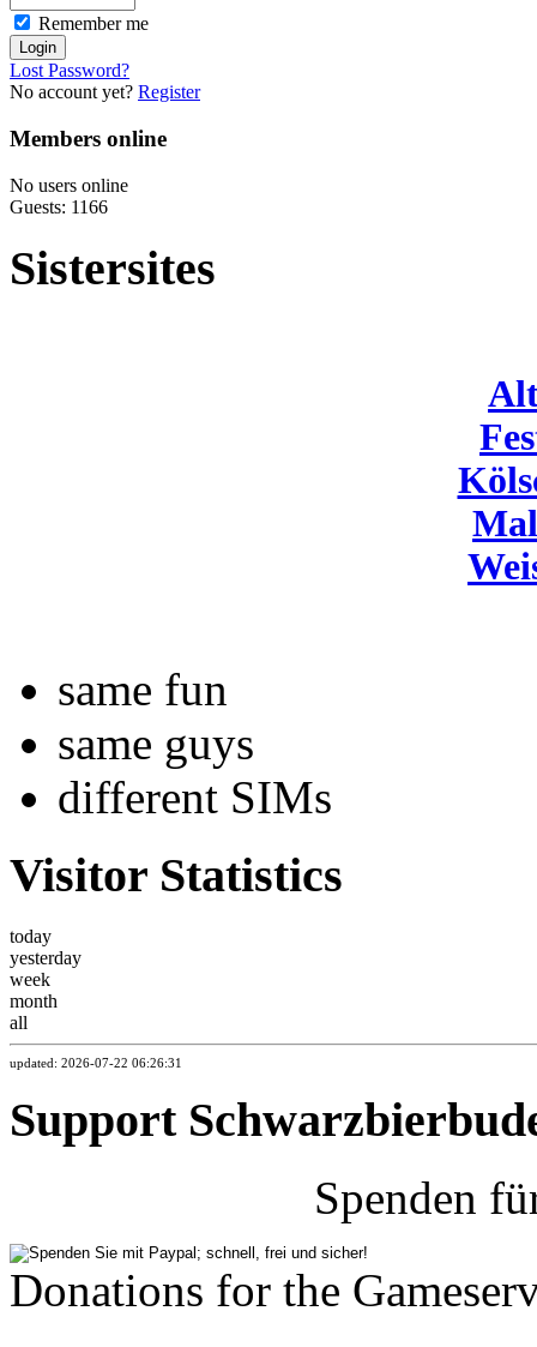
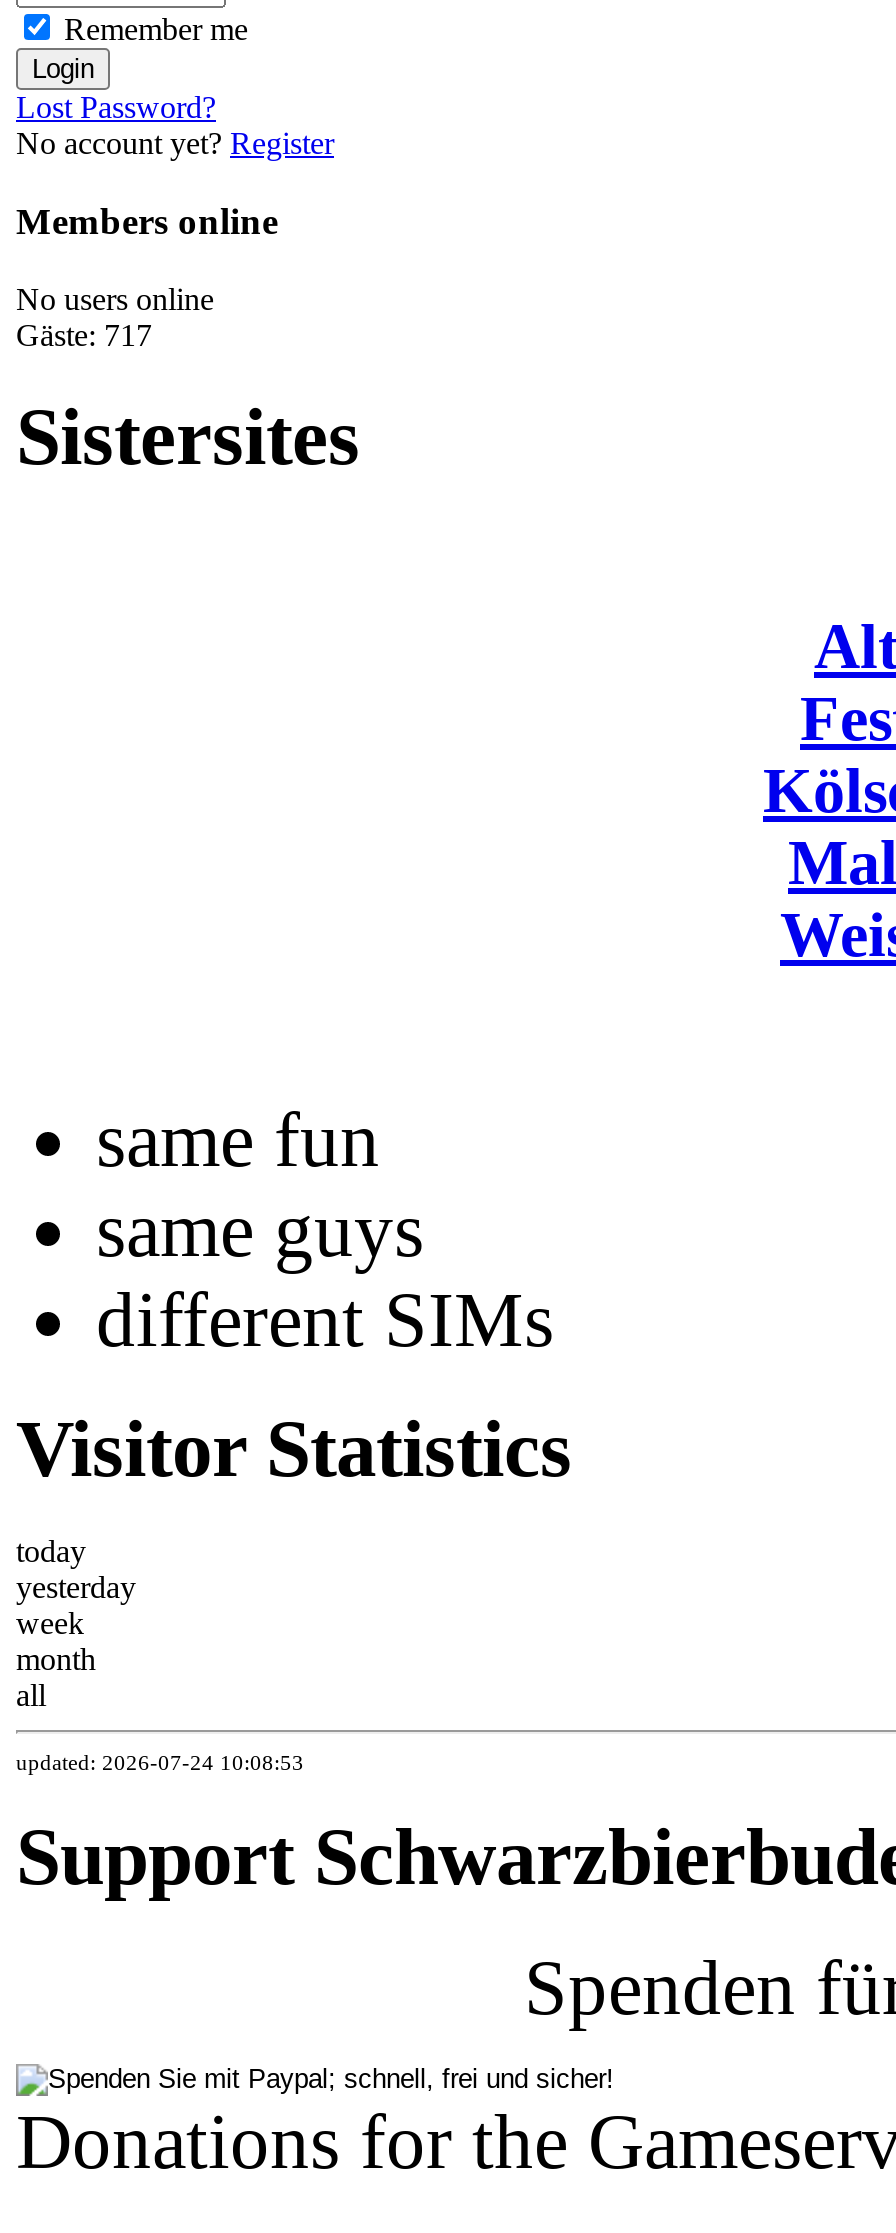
[10,196,108,217] Guests: 1166 -> [16,318,152,352] Gäste: 717
[10,1055,182,1069] updated: 2026-07-22 06:26:31 -> [16,1749,304,1773] updated: 2026-07-24 10:08:53

